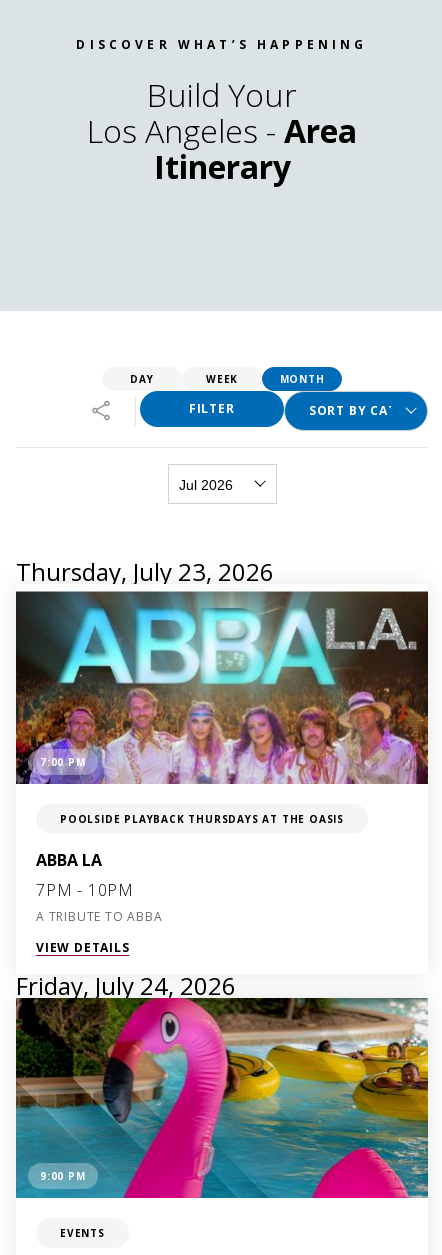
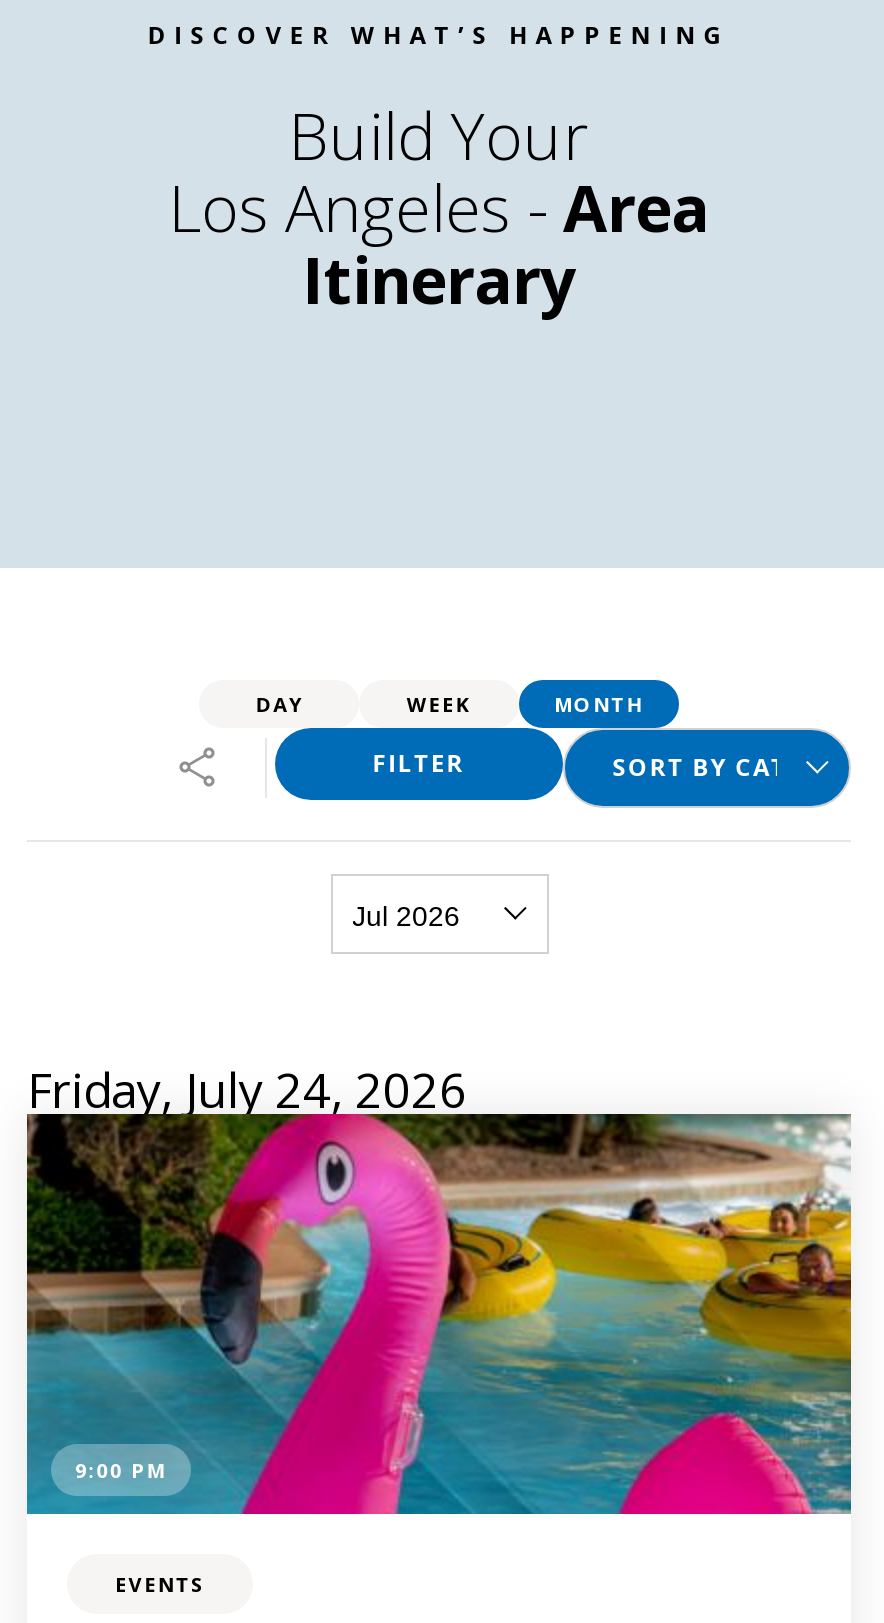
[15,555,429,785] [image] | Thursday, July 23, 2026 -> none
[40,755,86,769] 7:00 PM -> none
[36,812,344,956] POOLSIDE PLAYBACK THURSDAYS AT THE OASIS | ABBA LA | 7PM - 10PM | A TRIBUTE TO ABBA | VIEW DETAILS -> none

